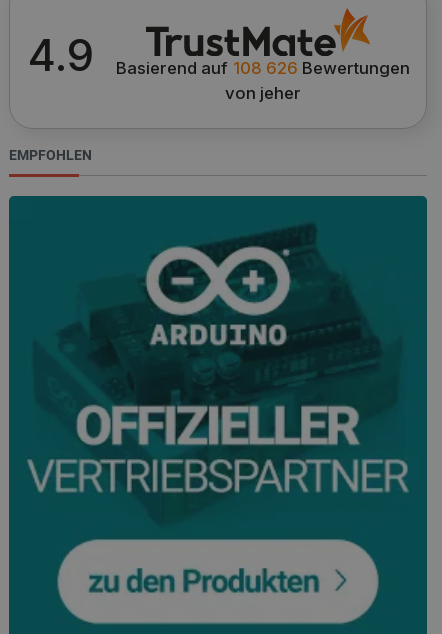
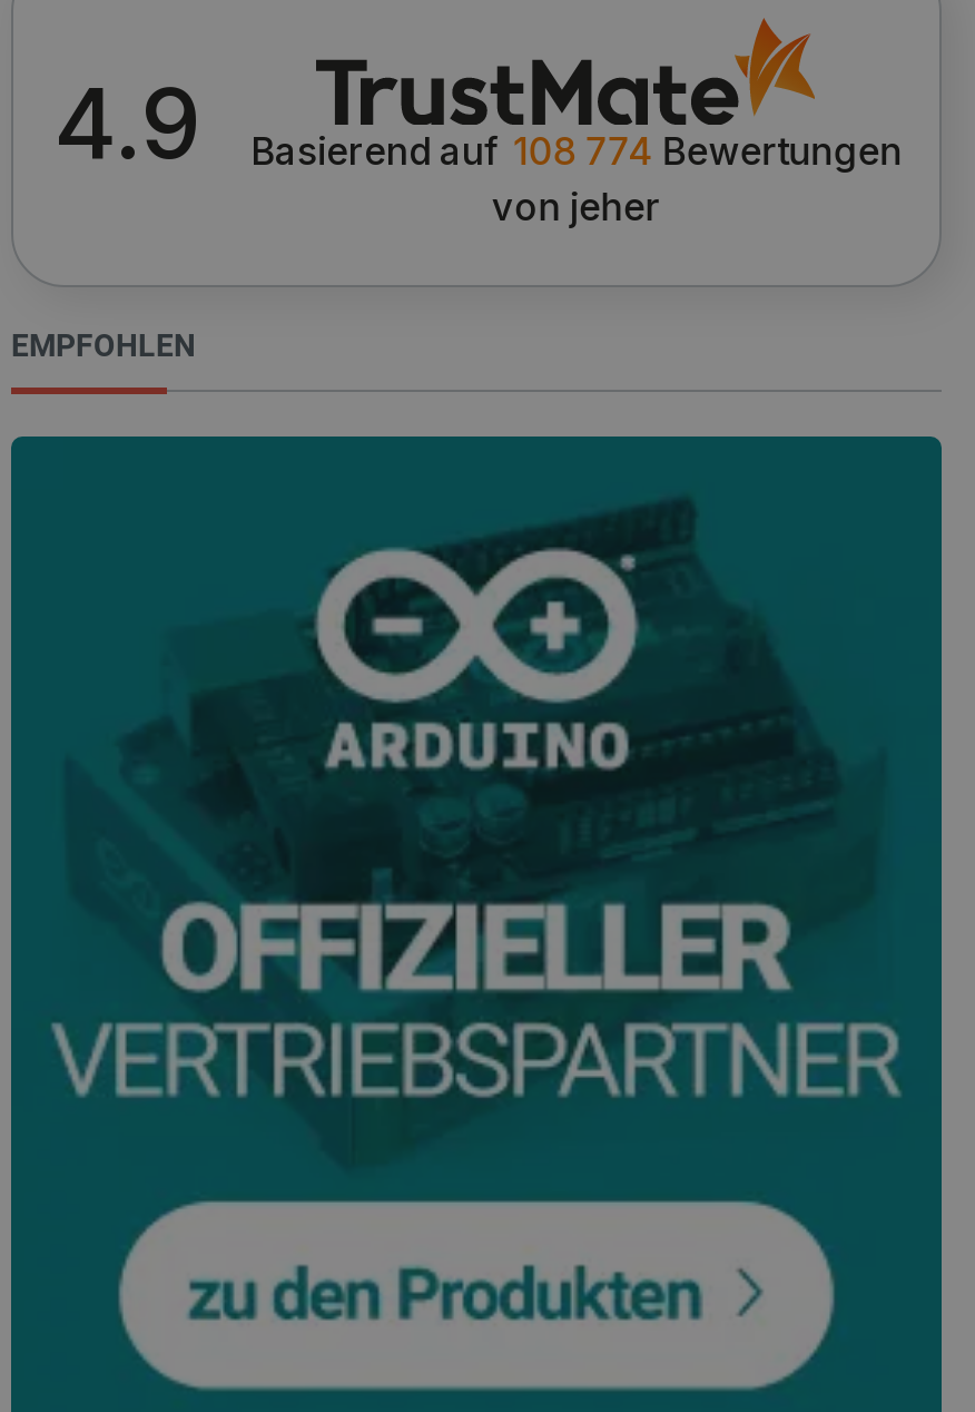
[115,58,410,78] Basierend auf 108 626 Bewertungen -> [250,129,902,173] Basierend auf 108 774 Bewertungen

